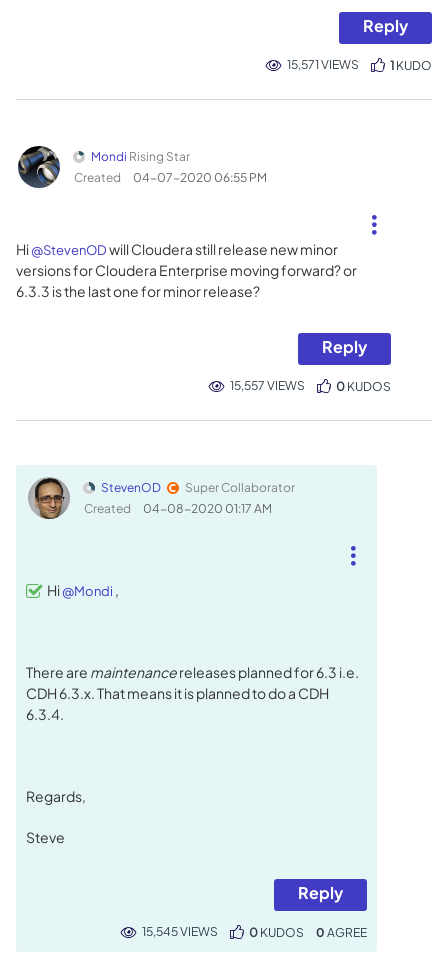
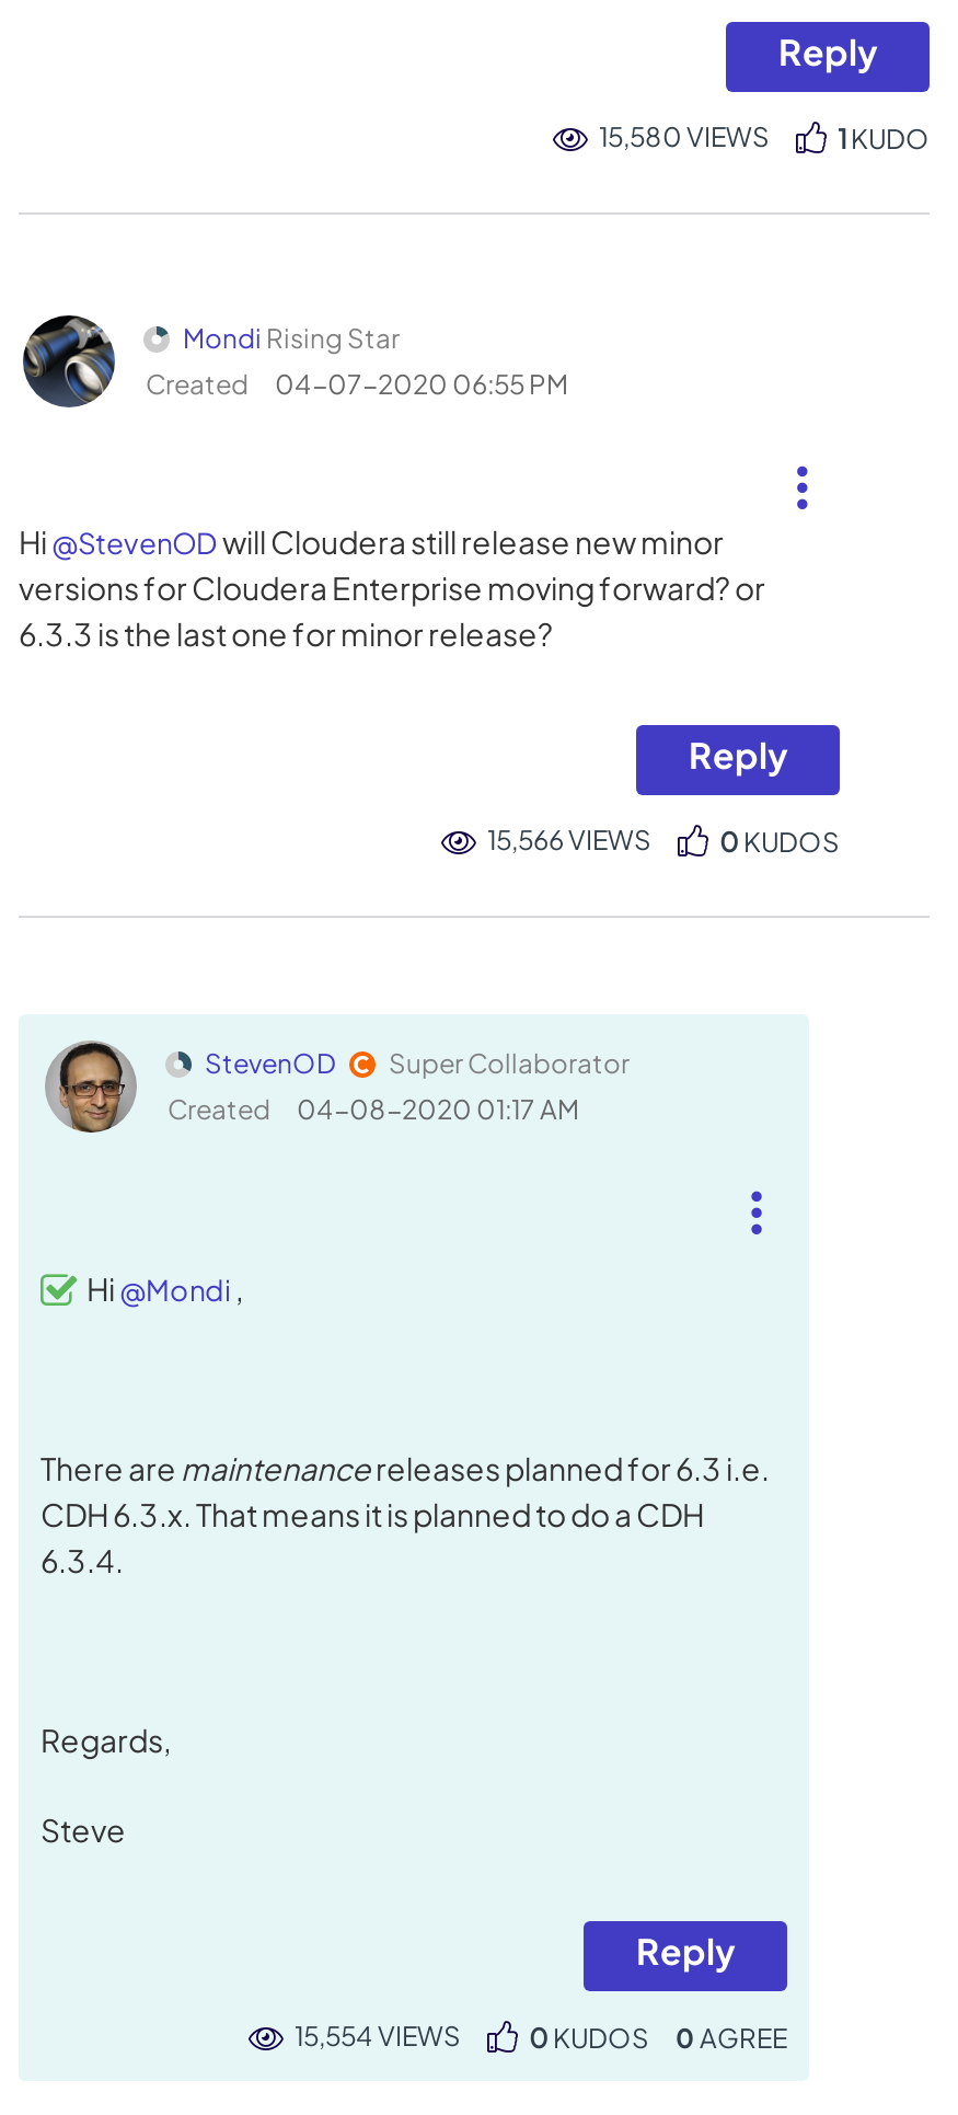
[287,57,359,72] 15,571 VIEWS -> [599,121,770,154] 15,580 VIEWS
[230,378,305,393] 15,557 VIEWS -> [487,824,651,857] 15,566 VIEWS
[142,924,218,939] 15,545 VIEWS -> [295,2020,461,2053] 15,554 VIEWS

